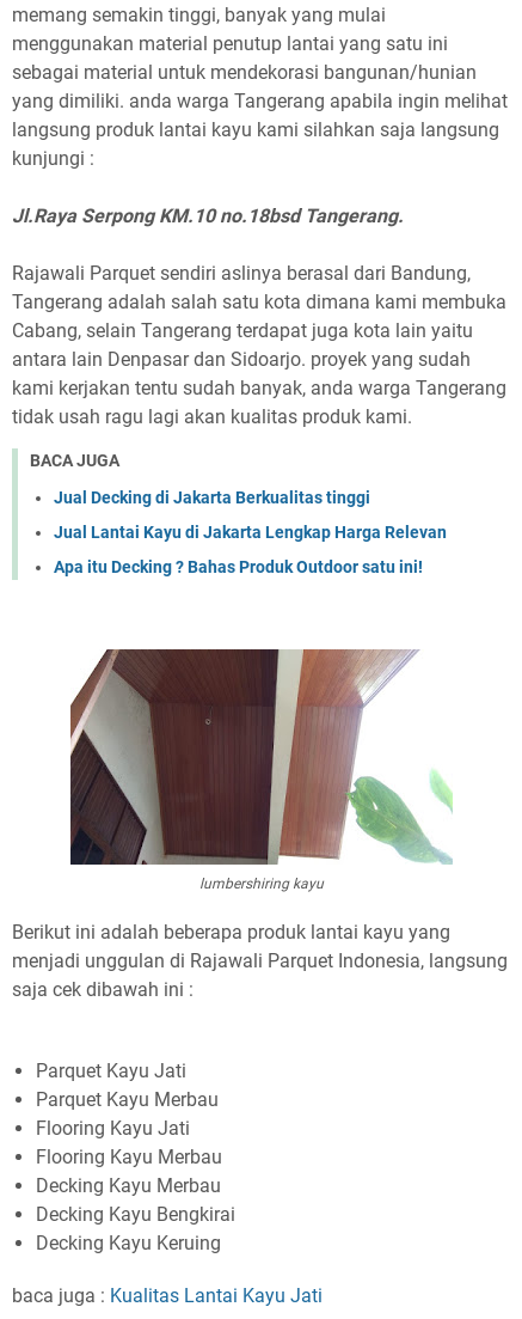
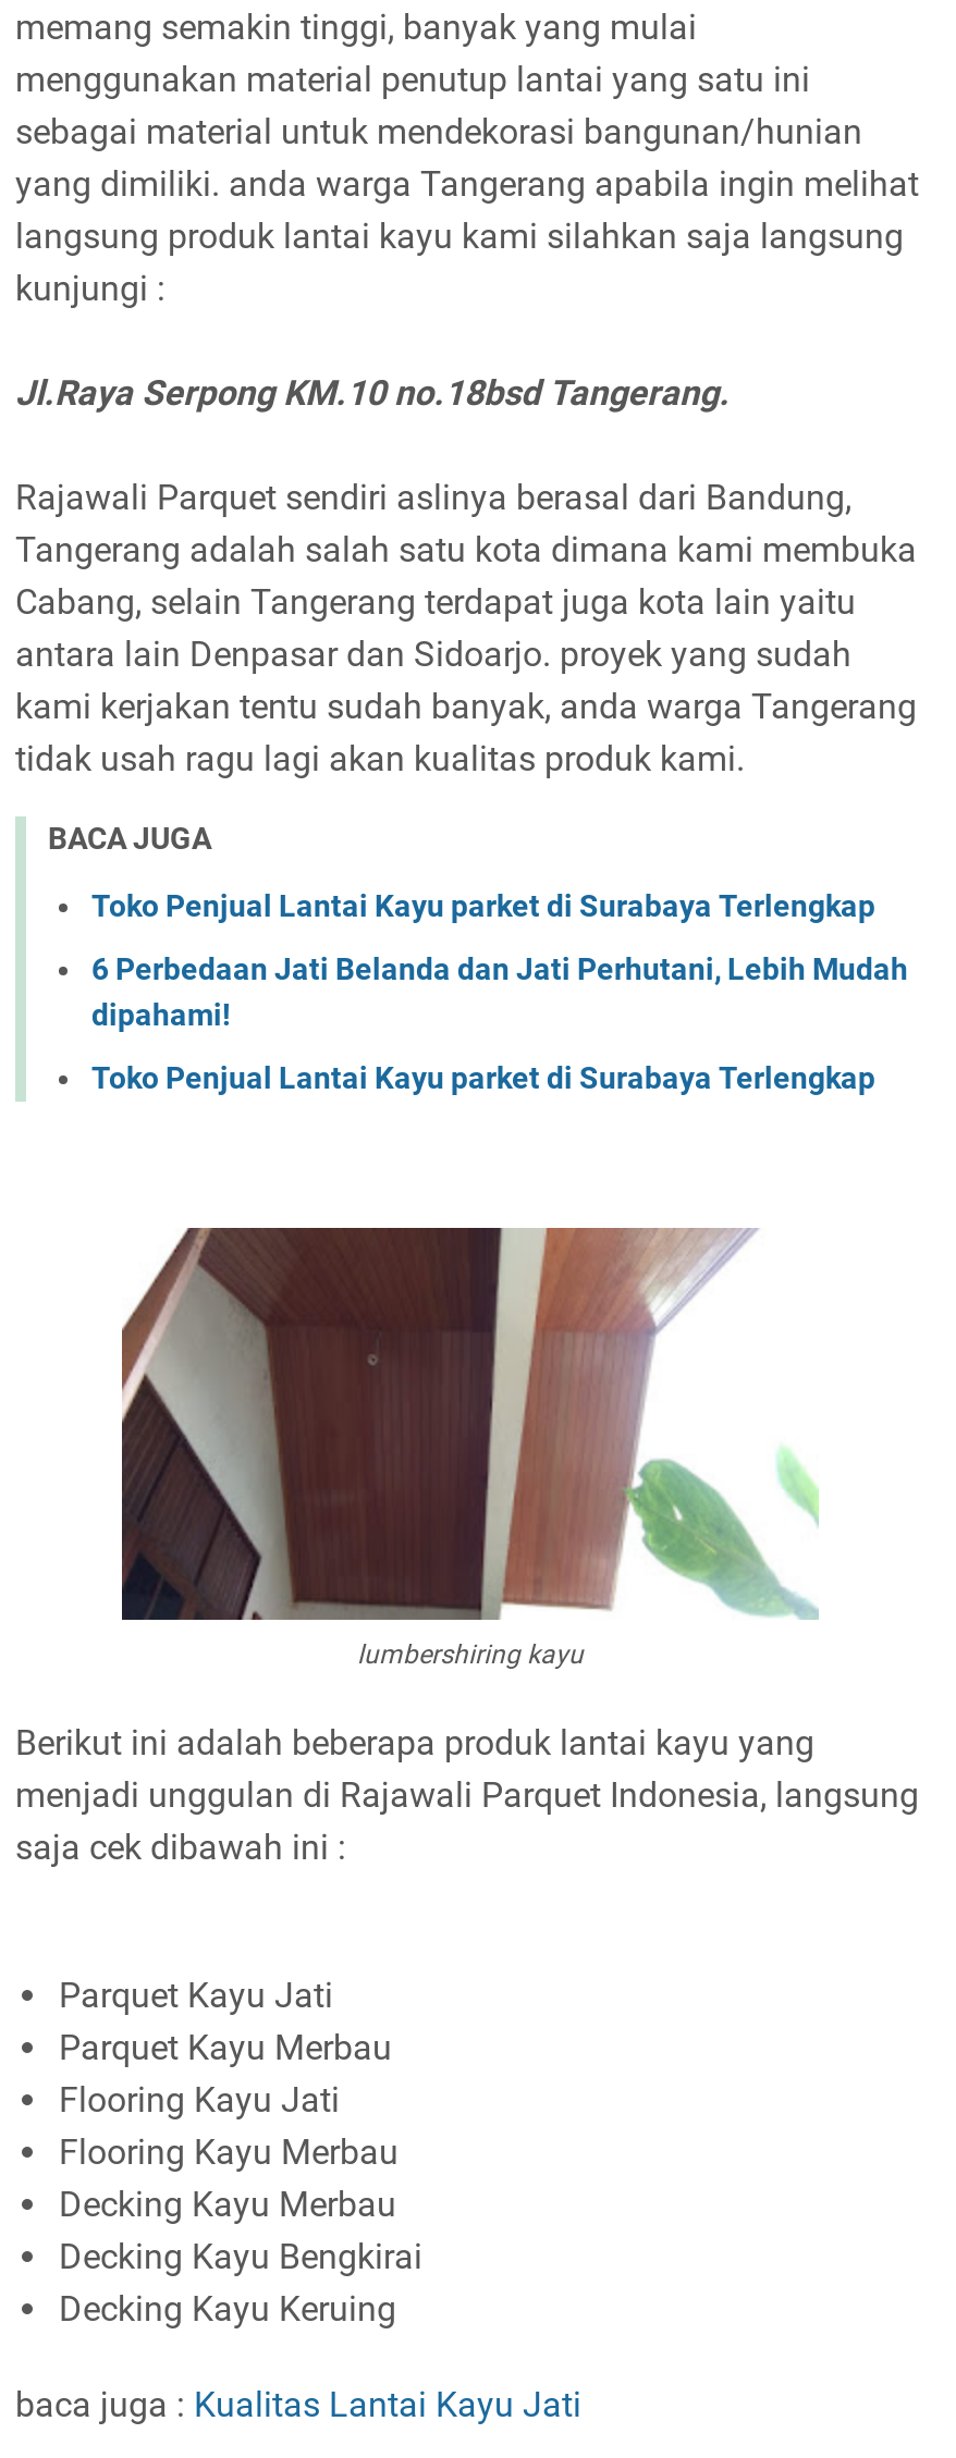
[54,487,370,506] Jual Decking di Jakarta Berkualitas tinggi -> [91,887,875,922] Toko Penjual Lantai Kayu parket di Surabaya Terlengkap
[54,522,447,541] Jual Lantai Kayu di Jakarta Lengkap Harga Relevan -> [91,950,908,1031] 6 Perbedaan Jati Belanda dan Jati Perhutani, Lebih Mudah | dipahami!
[54,557,423,576] Apa itu Decking ? Bahas Produk Outdoor satu ini! -> [91,1059,875,1094] Toko Penjual Lantai Kayu parket di Surabaya Terlengkap

